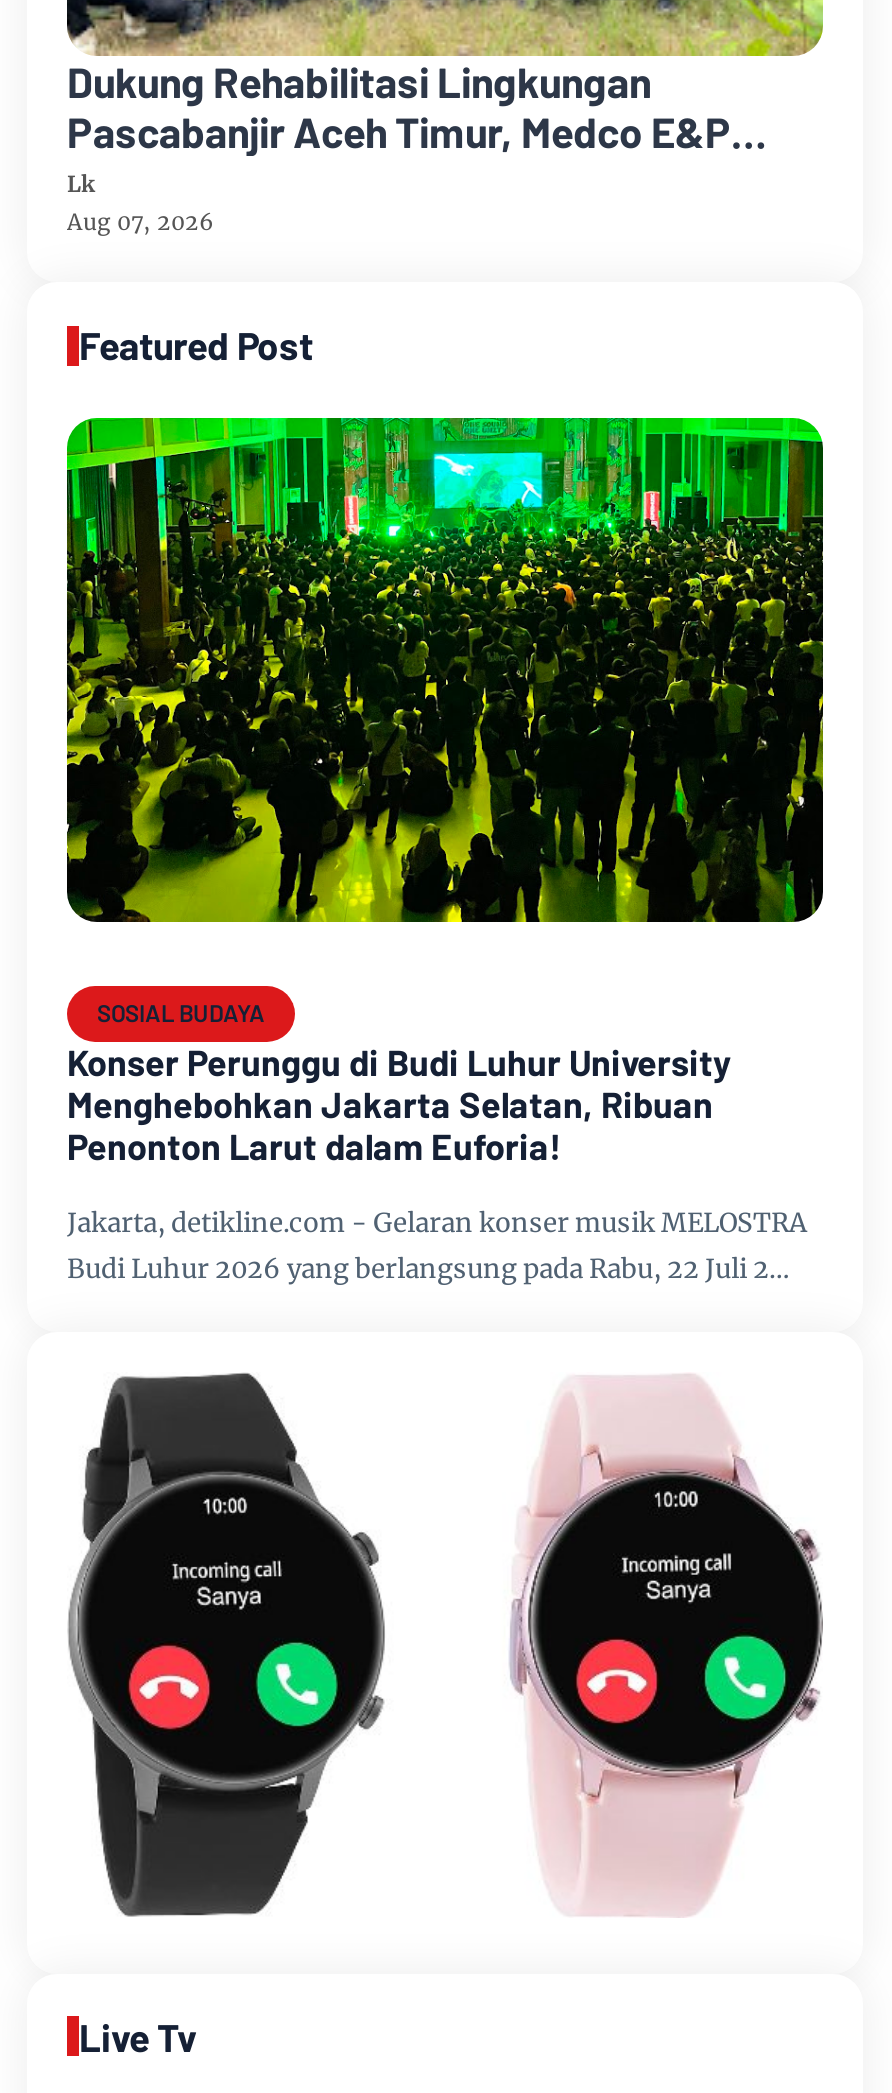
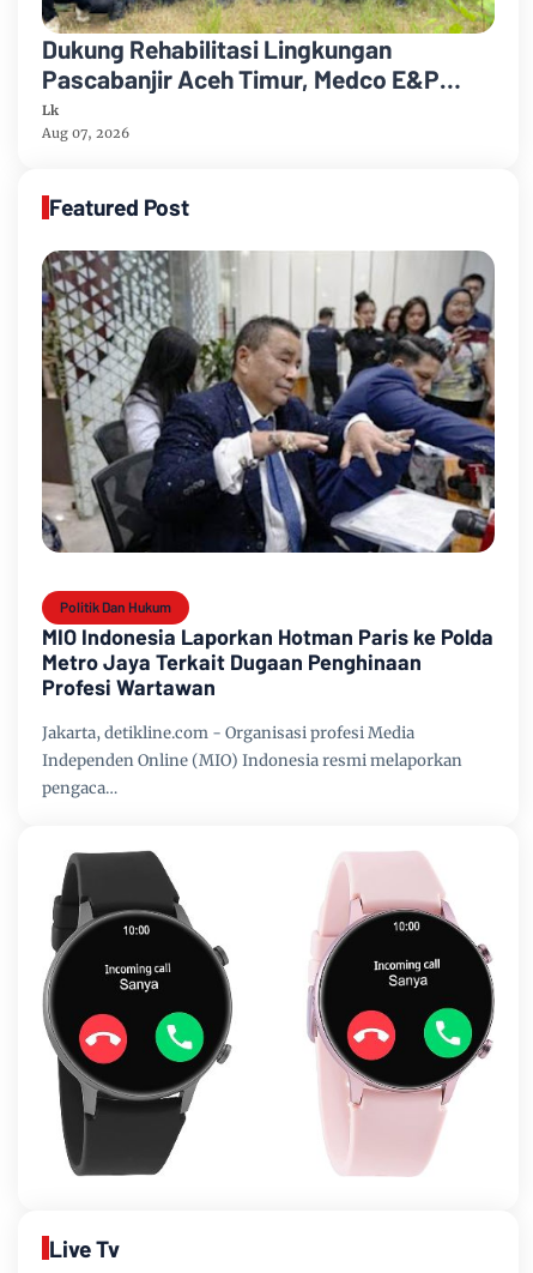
[65,416,825,1167] [image] | SOSIAL BUDAYA | Konser Perunggu di Budi Luhur University | Menghebohkan Jakarta Selatan, Ribuan | Penonton Larut dalam Euforia! -> [41,249,496,700] [image] | Politik Dan Hukum | MIO Indonesia Laporkan Hotman Paris ke Polda | Metro Jaya Terkait Dugaan Penghinaan | Profesi Wartawan
[67,1205,807,1285] Jakarta, detikline.com - Gelaran konser musik MELOSTRA | Budi Luhur 2026 yang berlangsung pada Rabu, 22 Juli 2… -> [42,722,462,798] Jakarta, detikline.com - Organisasi profesi Media | Independen Online (MIO) Indonesia resmi melaporkan | pengaca…

